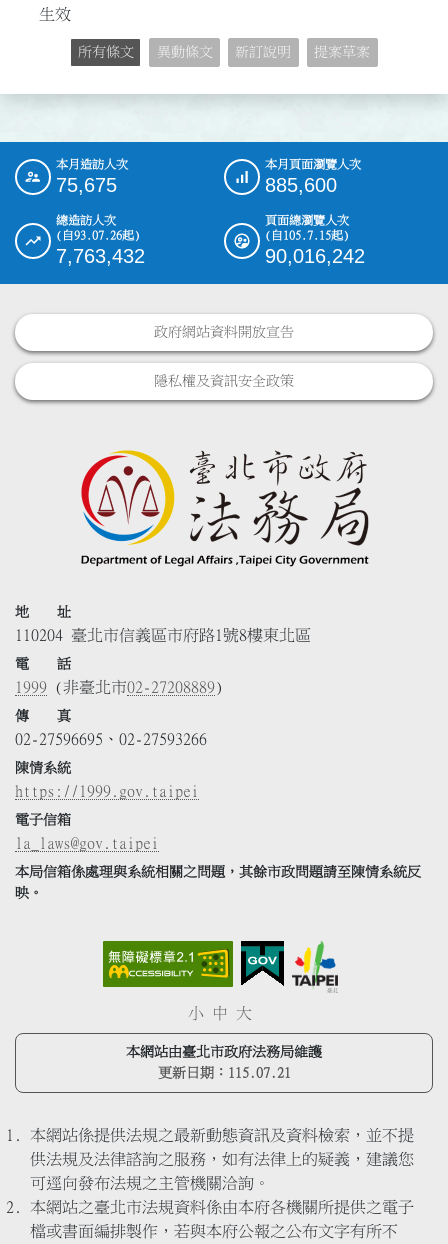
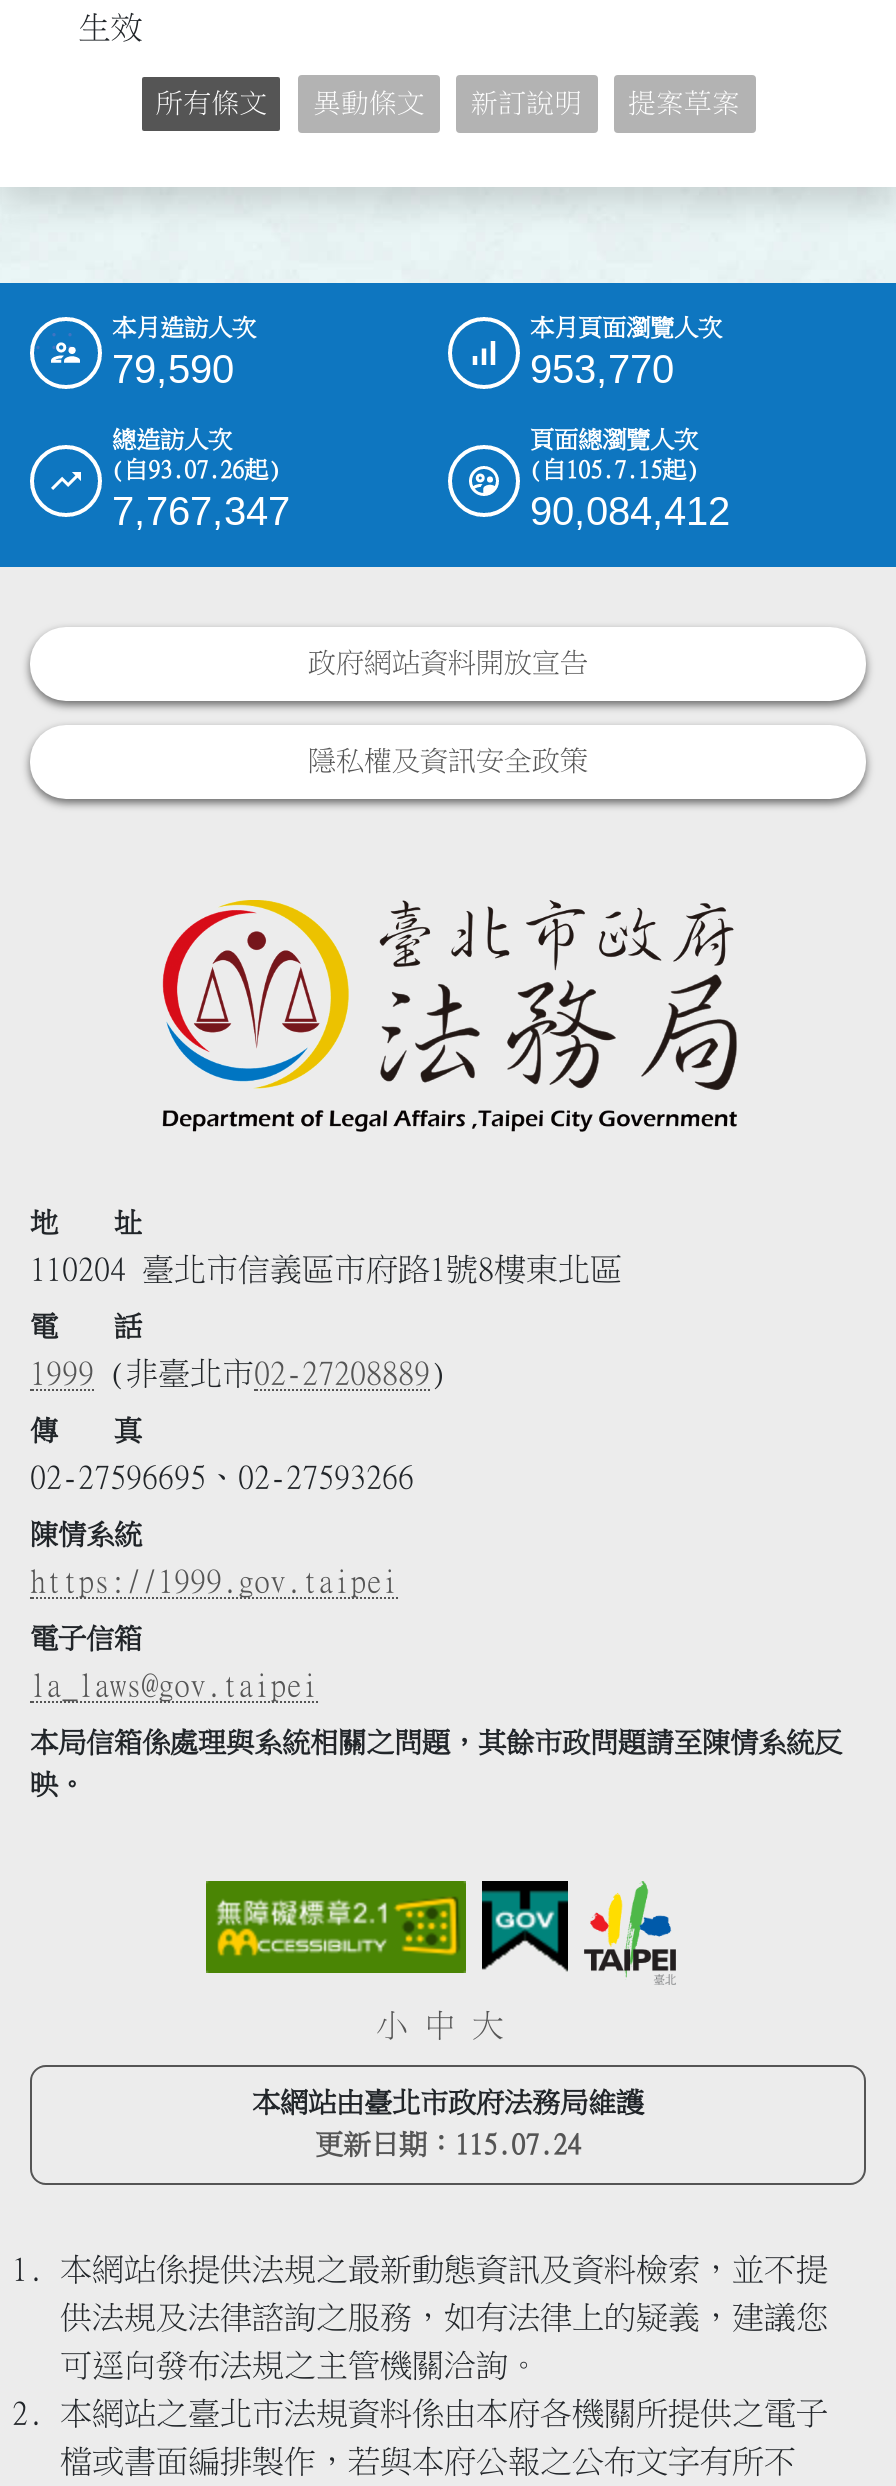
[56,174,117,196] 75,675 -> [112,346,234,390] 79,590
[265,174,337,196] 885,600 -> [530,346,674,390] 953,770
[56,245,145,267] 7,763,432 -> [112,488,290,532] 7,767,347
[265,245,365,267] 90,016,242 -> [530,488,730,532] 90,084,412
[157,1066,290,1080] 更新日期：115.07.21 -> [315,2131,581,2159] 更新日期：115.07.24

